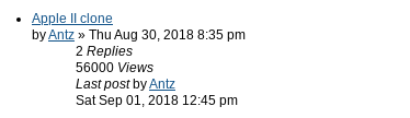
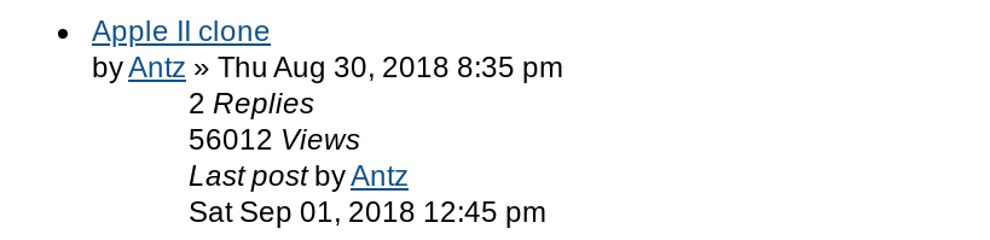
[76,60,153,75] 56000 Views -> [189,123,360,157] 56012 Views

